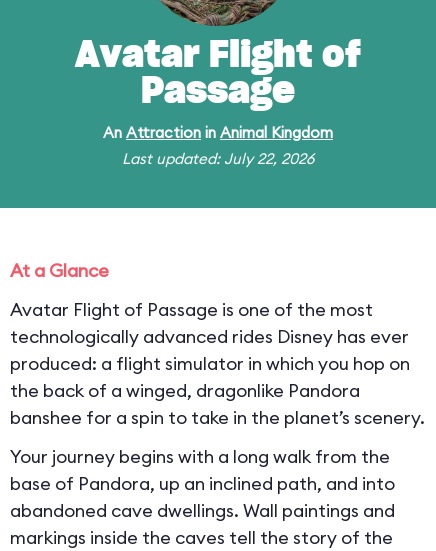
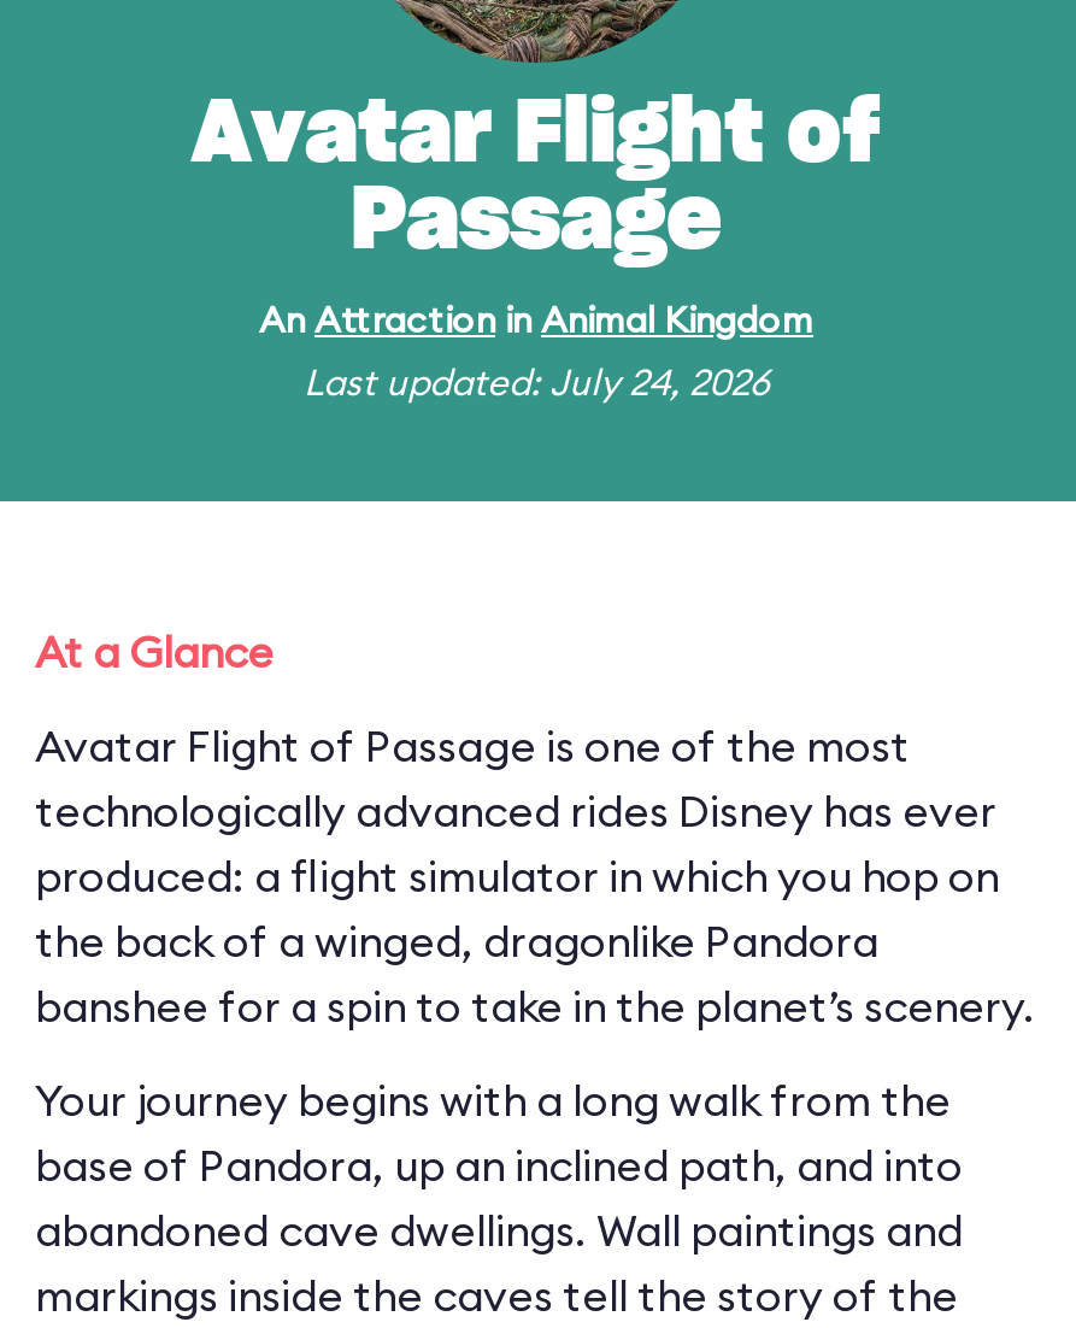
[122,149,314,168] Last updated: July 22, 2026 -> [304,359,769,405] Last updated: July 24, 2026

